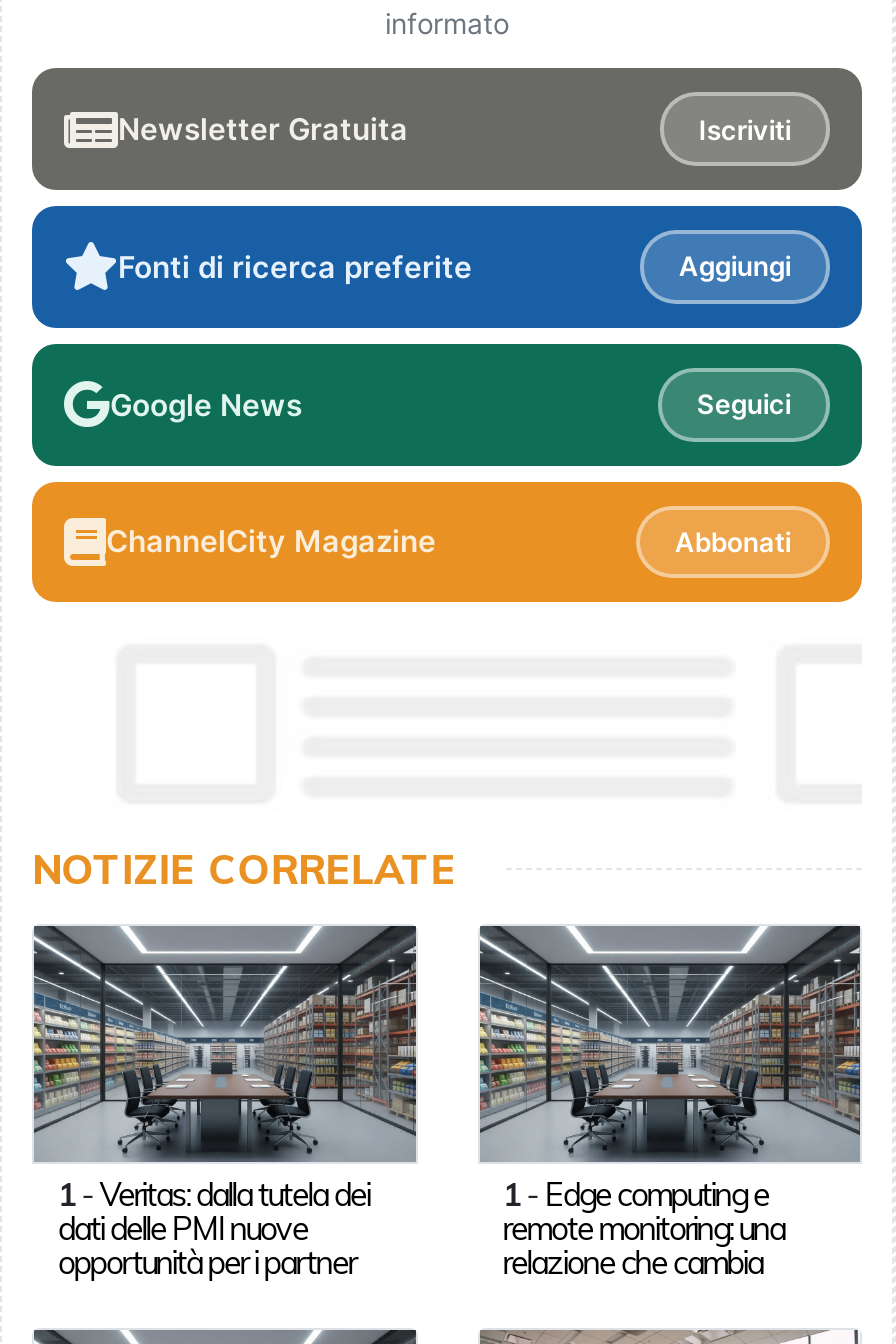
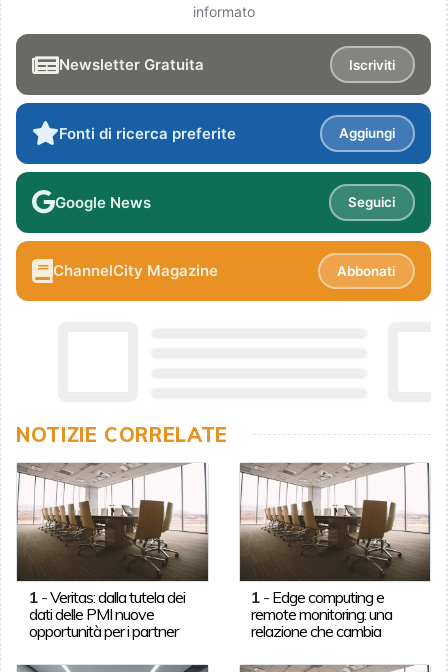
[32,924,418,1164] [image] -> [17,463,209,582] [image]
[478,924,862,1164] [image] -> [240,463,431,582] [image]

